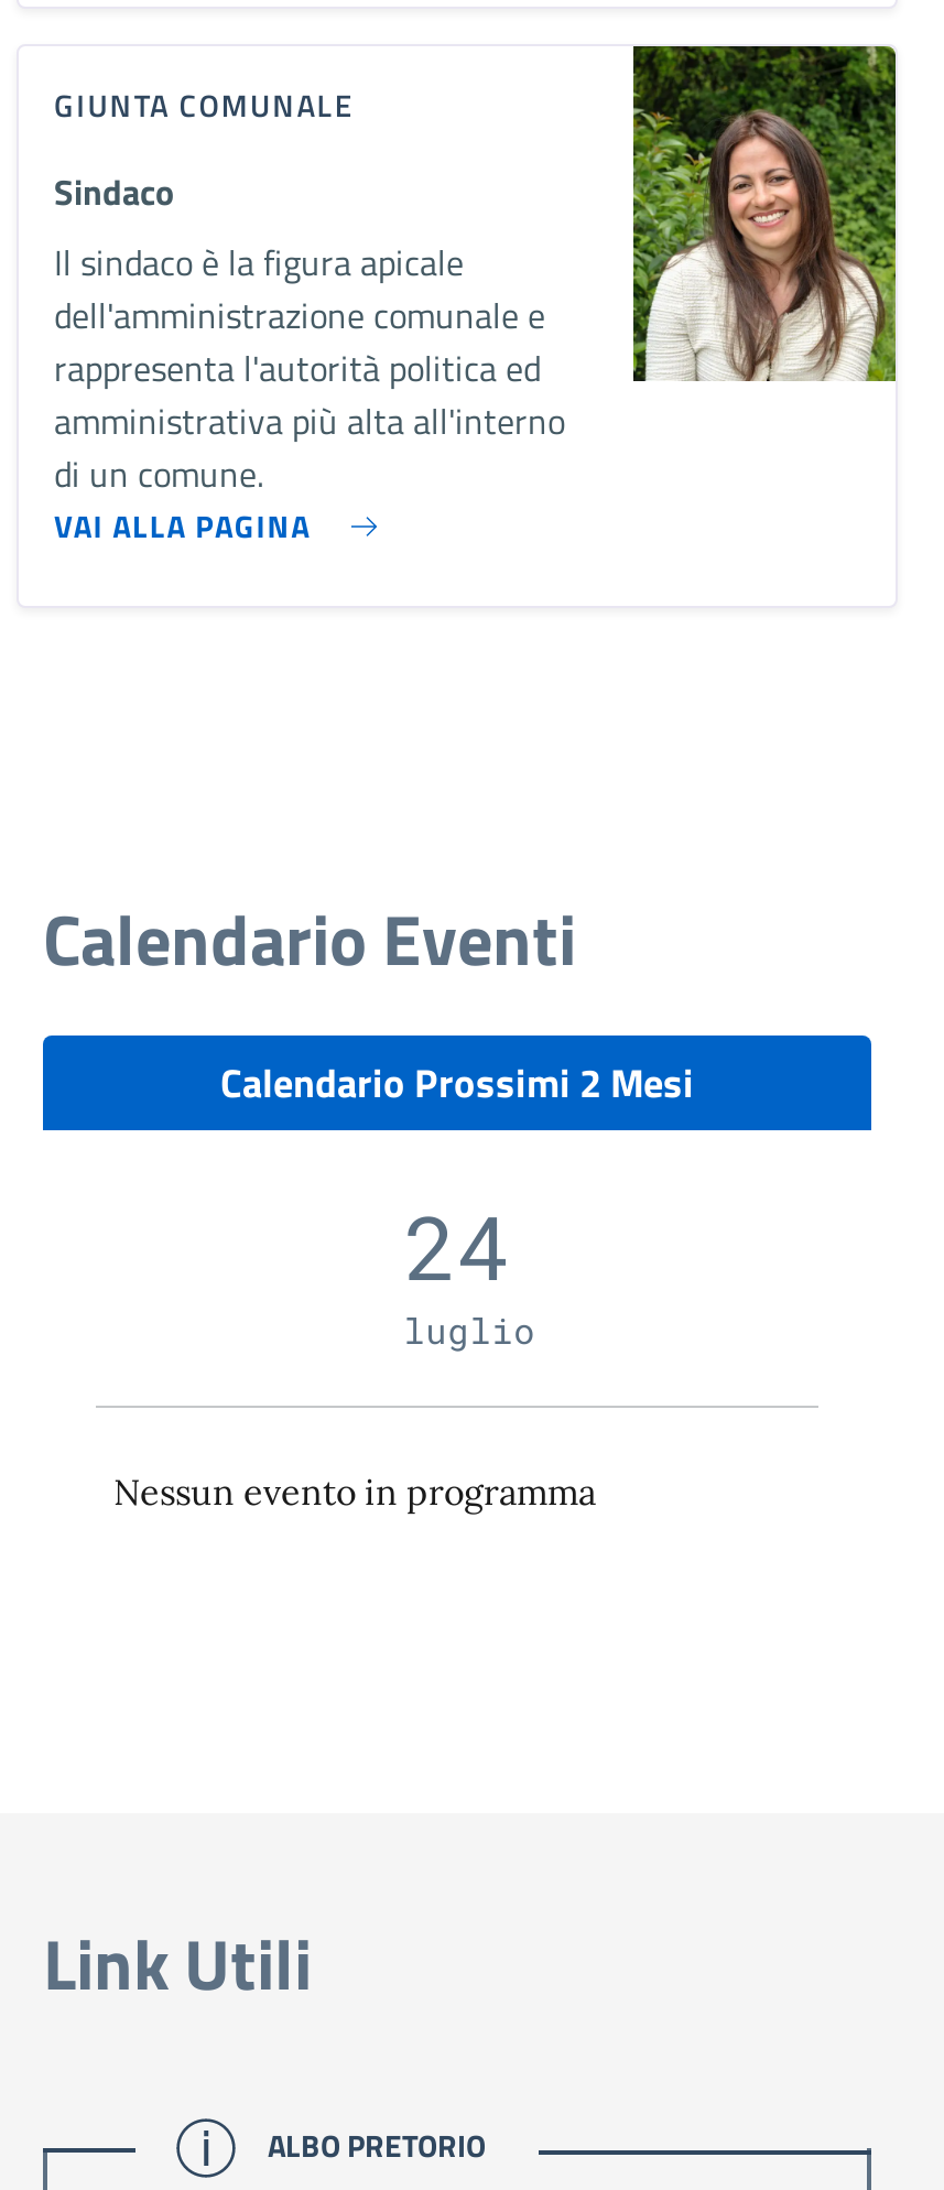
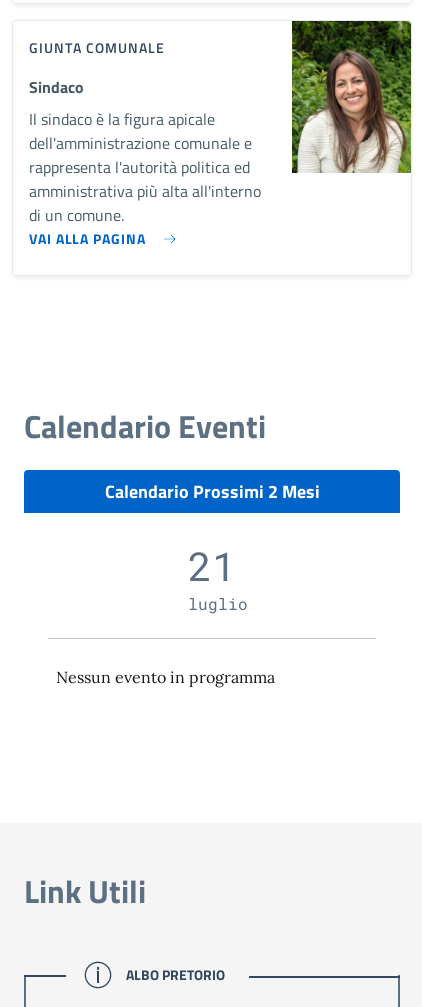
[404,1188,510,1304] 24 -> [188,539,236,592] 21

